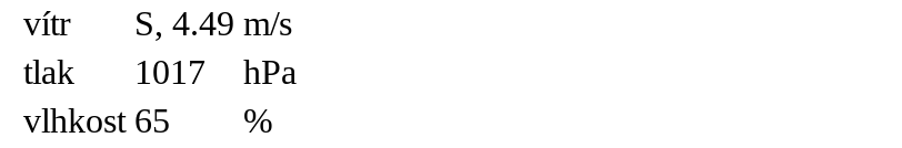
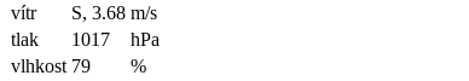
[23,5,292,42] vítr S, 4.49 m/s -> [11,3,157,23] vítr S, 3.68 m/s
[23,102,170,140] vlhkost 65 -> [11,56,91,76] vlhkost 79

